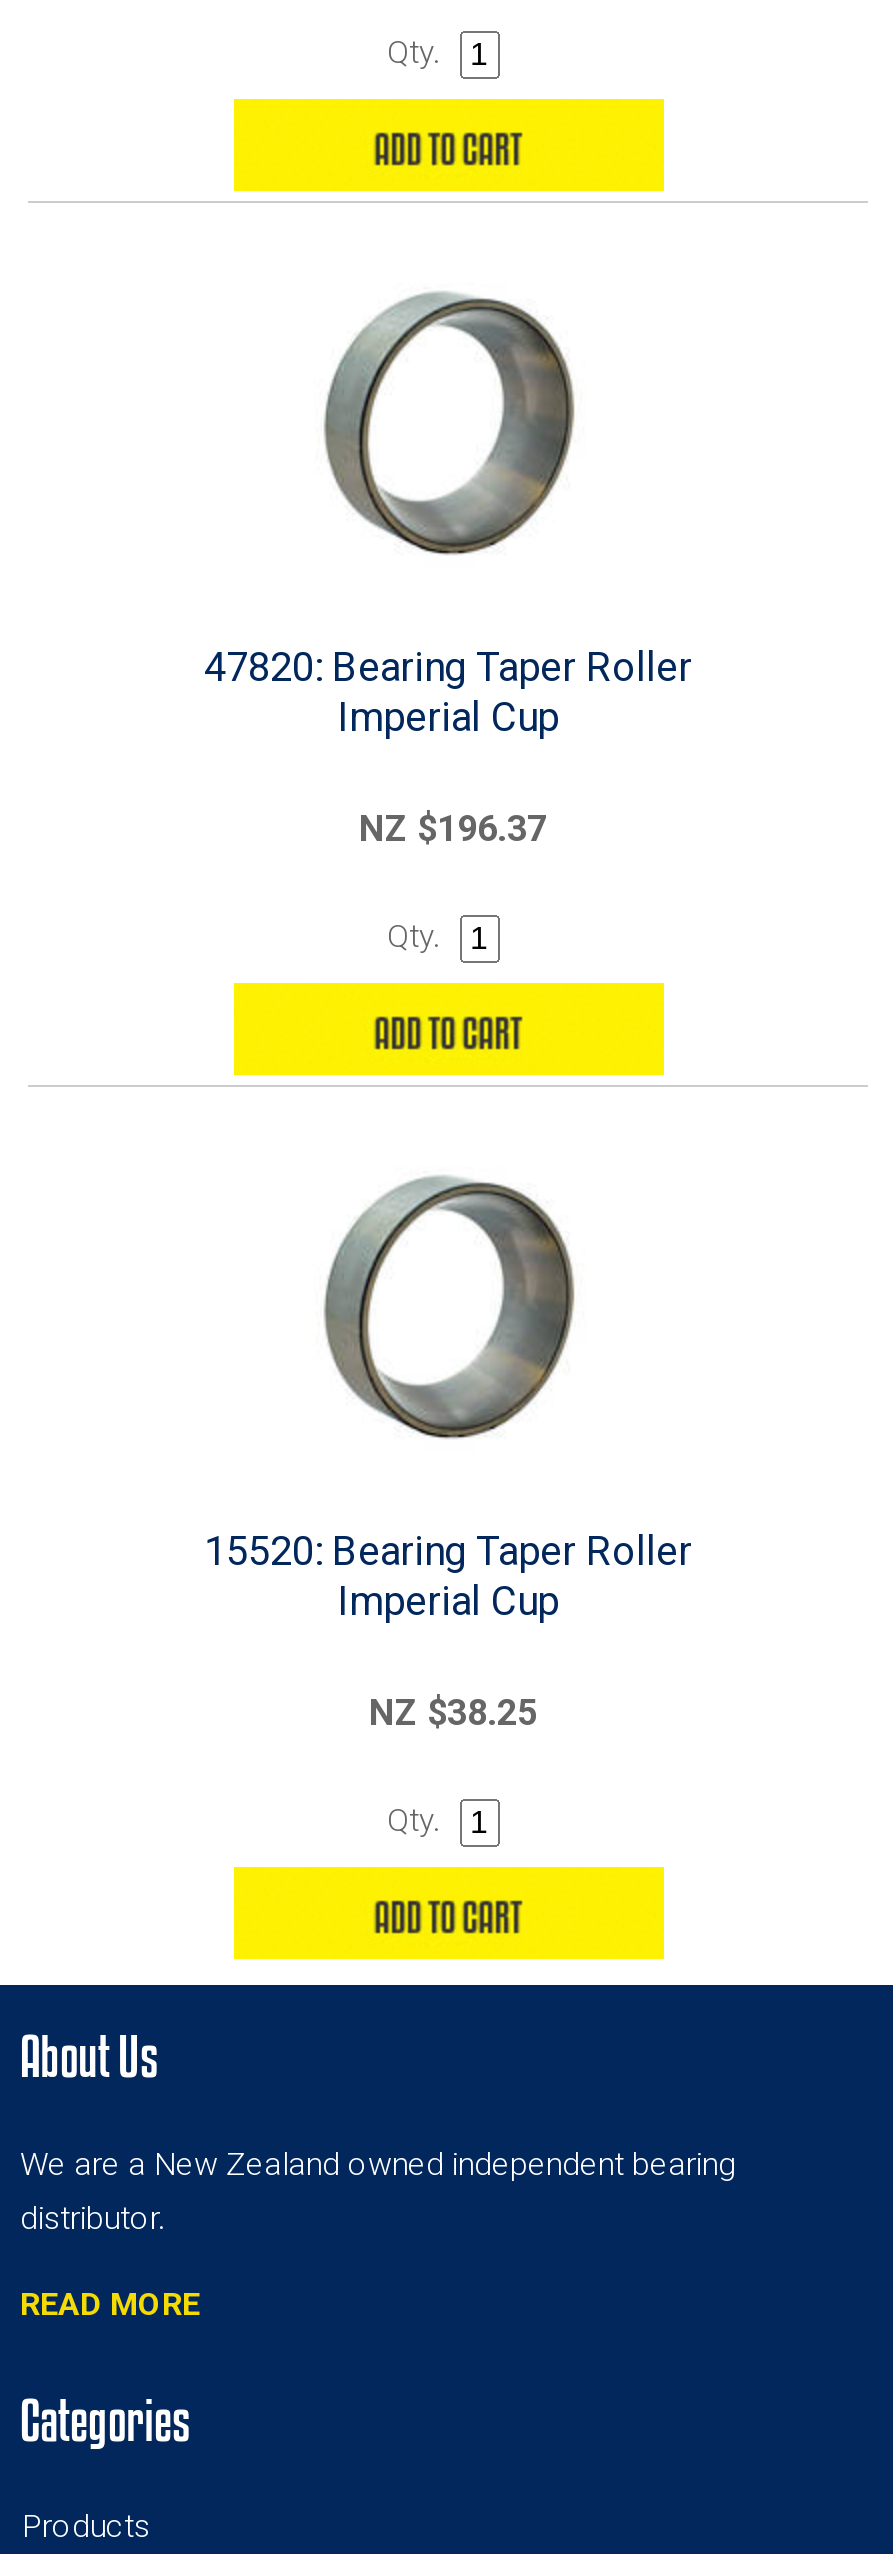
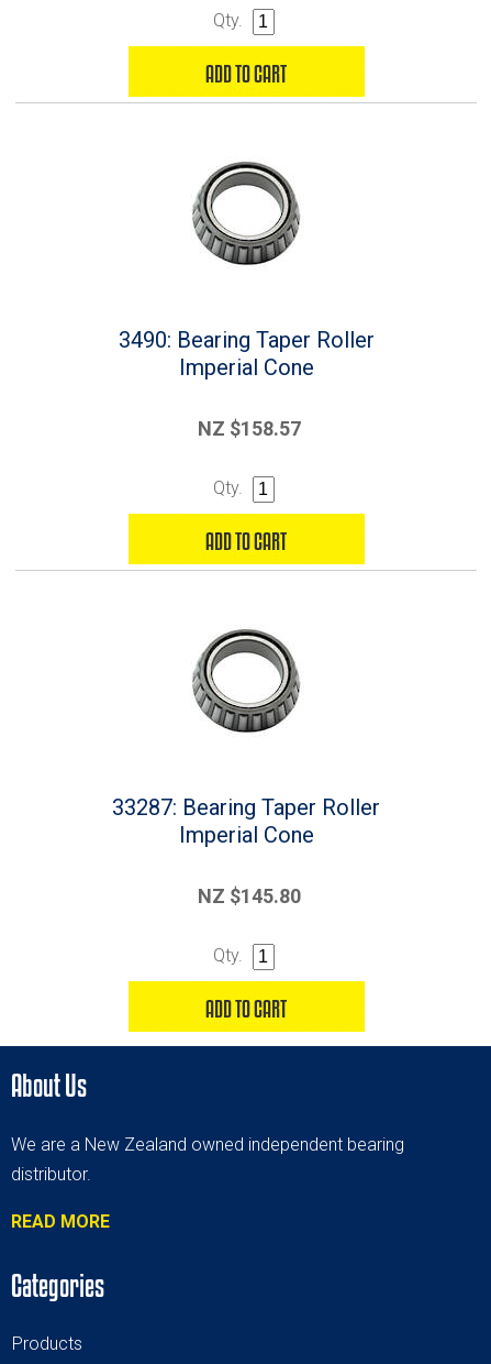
[322,291,576,557] [image] -> [179,154,314,277] [image]
[204,643,692,691] 47820: Bearing Taper Roller -> [118,327,374,353] 3490: Bearing Taper Roller
[337,693,559,741] Imperial Cup -> [178,354,314,381] Imperial Cone
[359,807,547,849] NZ $196.37 -> [197,417,300,440] NZ $158.57
[322,1175,576,1441] [image] -> [179,621,314,745] [image]
[204,1527,692,1575] 15520: Bearing Taper Roller -> [112,794,380,821] 33287: Bearing Taper Roller
[337,1577,559,1625] Imperial Cup -> [178,822,314,848] Imperial Cone
[369,1691,537,1733] NZ $38.25 -> [197,884,300,908] NZ $145.80

